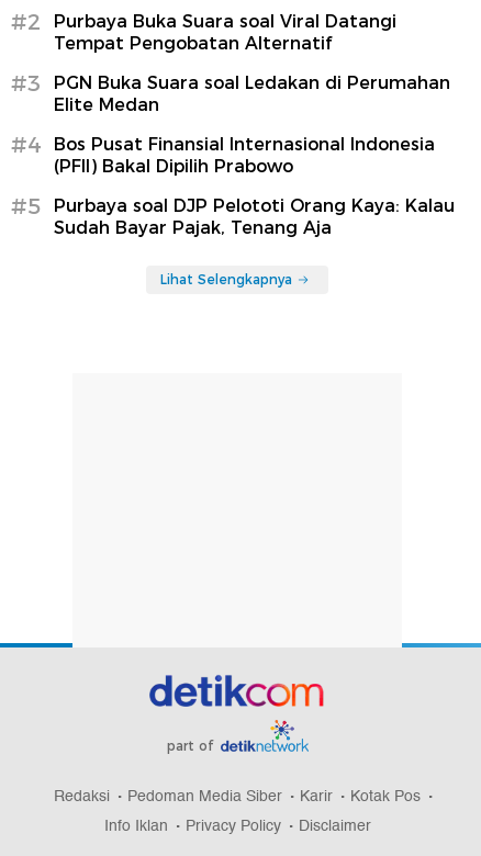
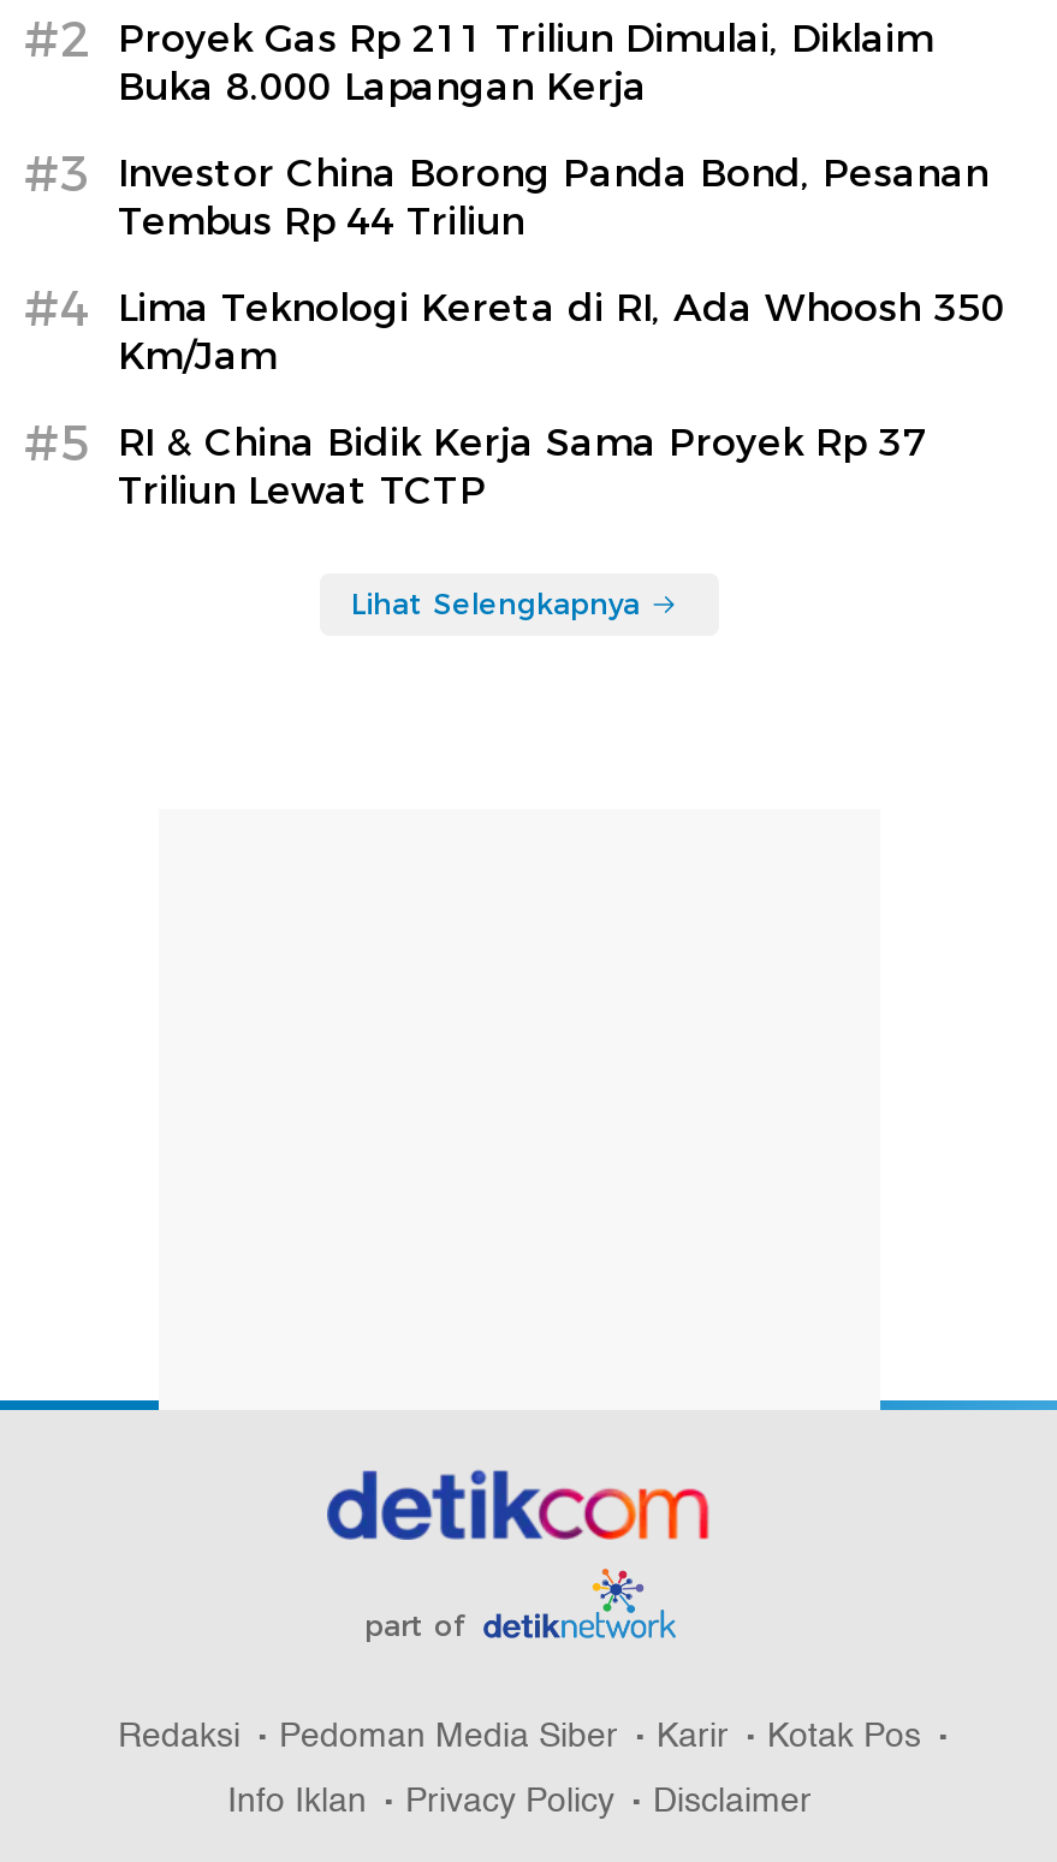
[54,11,396,54] Purbaya Buka Suara soal Viral Datangi | Tempat Pengobatan Alternatif -> [118,15,933,109] Proyek Gas Rp 211 Triliun Dimulai, Diklaim | Buka 8.000 Lapangan Kerja
[54,72,450,115] PGN Buka Suara soal Ledakan di Perumahan | Elite Medan -> [118,150,988,244] Investor China Borong Panda Bond, Pesanan | Tembus Rp 44 Triliun
[54,134,435,177] Bos Pusat Finansial Internasional Indonesia | (PFII) Bakal Dipilih Prabowo -> [118,285,1005,378] Lima Teknologi Kereta di RI, Ada Whoosh 350 | Km/Jam
[54,195,455,238] Purbaya soal DJP Pelototi Orang Kaya: Kalau | Sudah Bayar Pajak, Tenang Aja -> [118,419,926,513] RI & China Bidik Kerja Sama Proyek Rp 37 | Triliun Lewat TCTP

